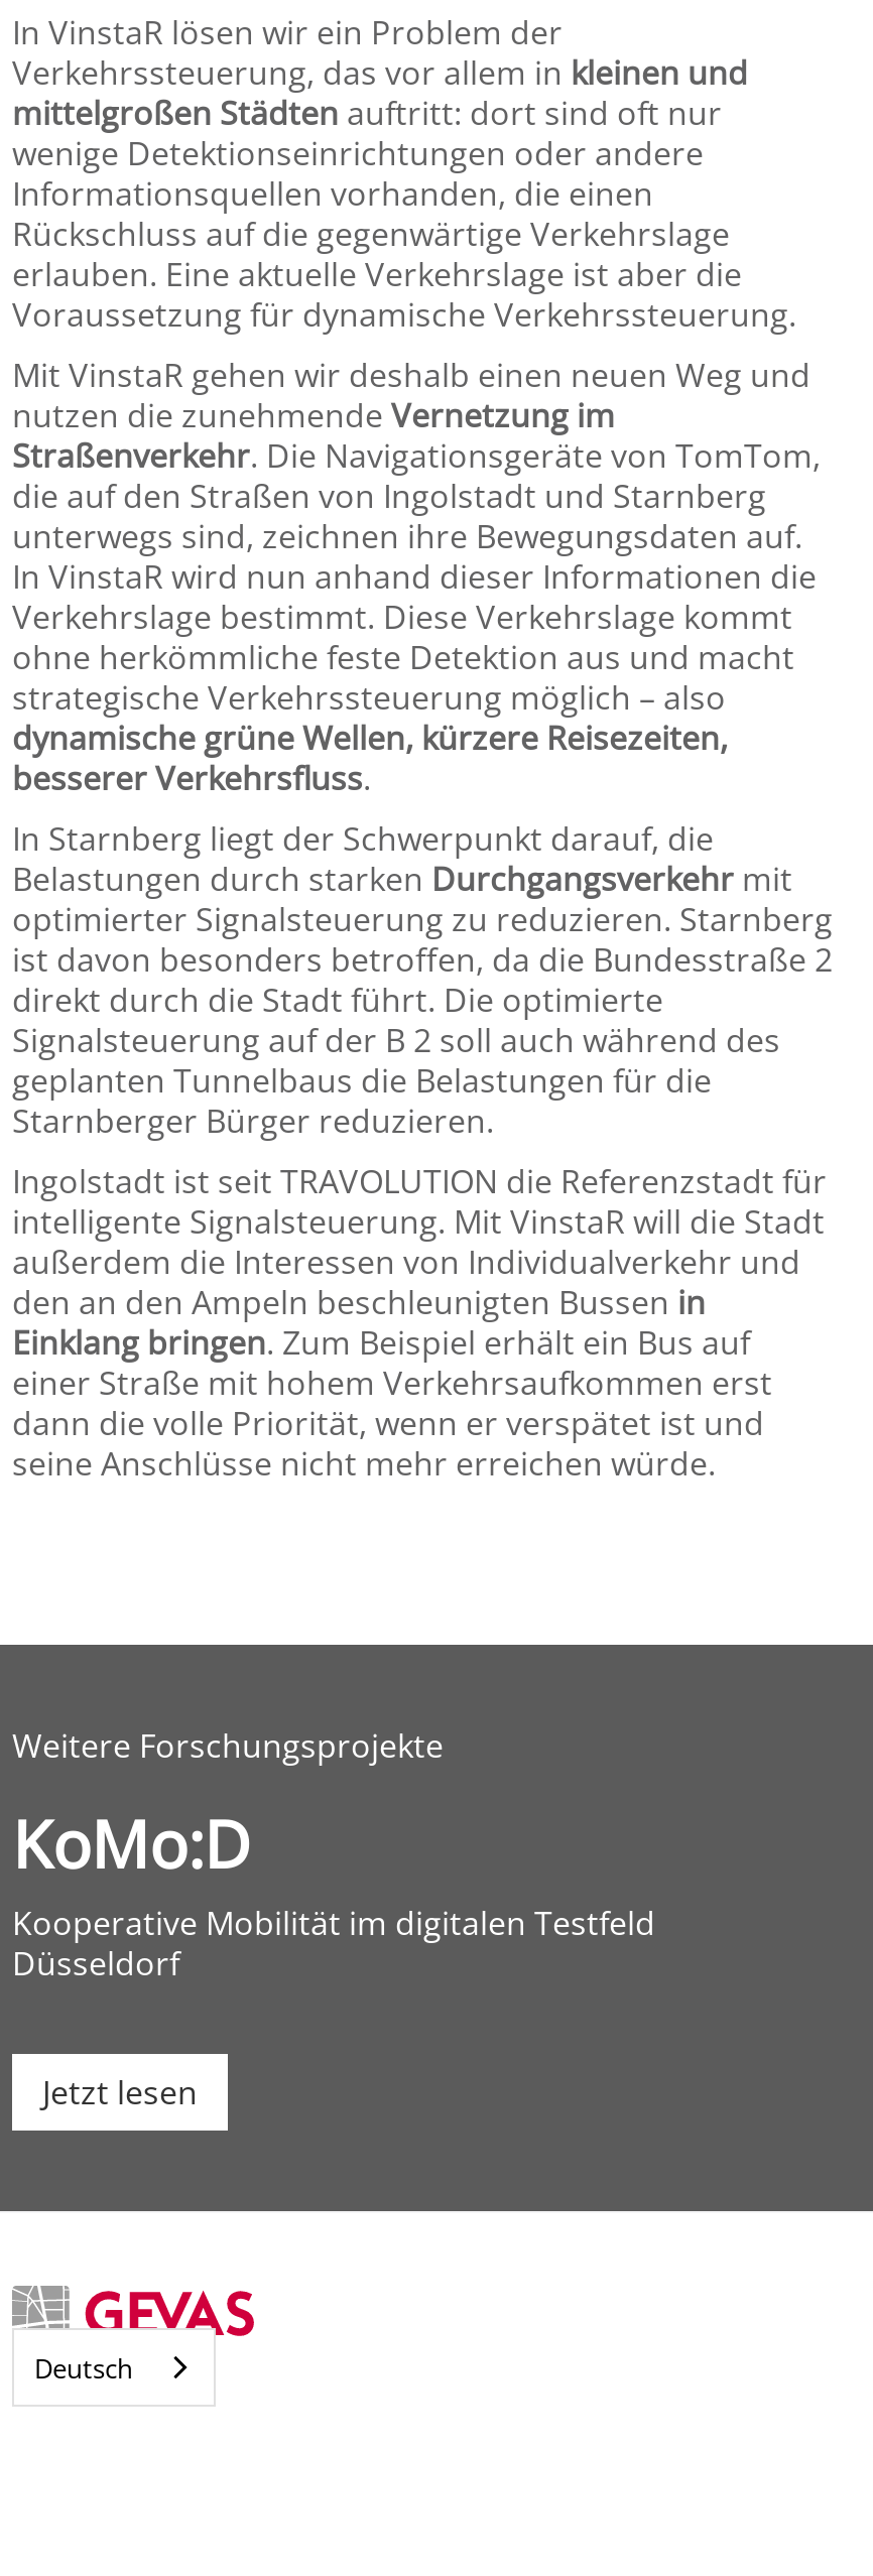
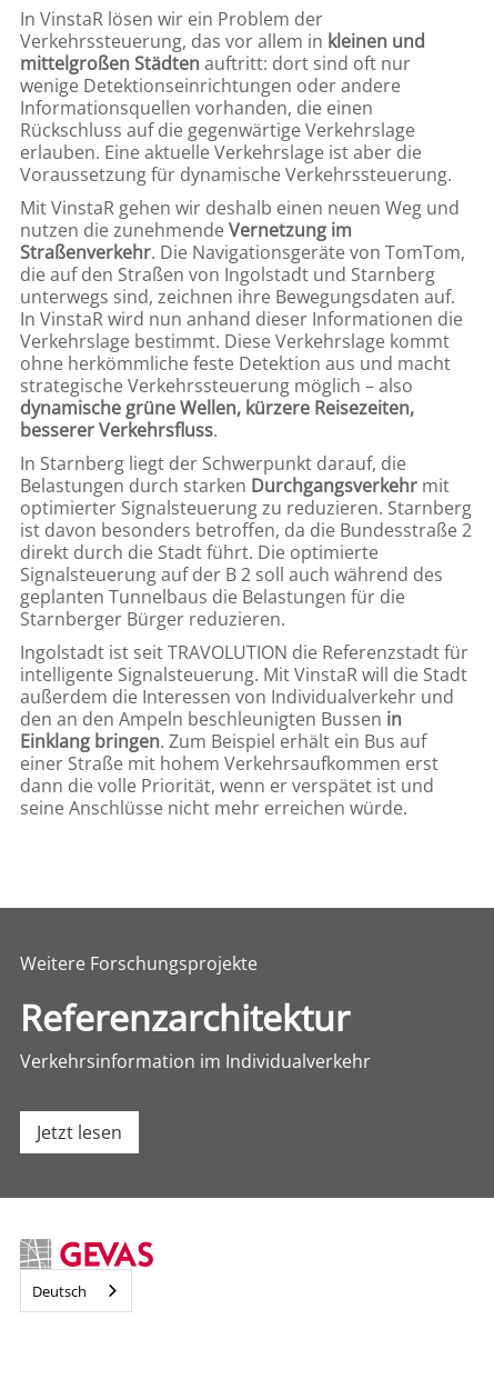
[12,1800,655,1986] KoMo:D | Kooperative Mobilität im digitalen Testfeld | Düsseldorf -> [20,994,371,1074] Referenzarchitektur | Verkehrsinformation im Individualverkehr

